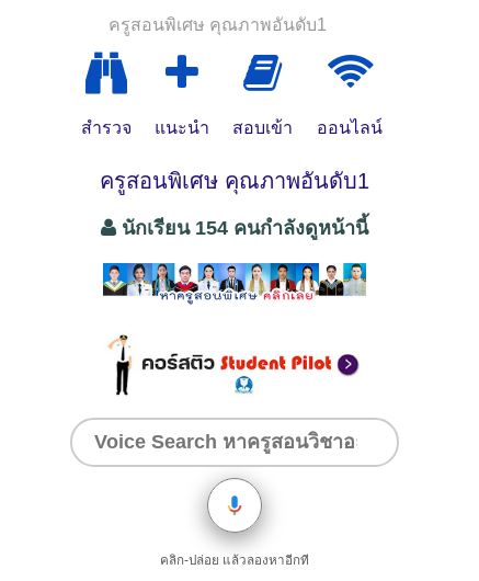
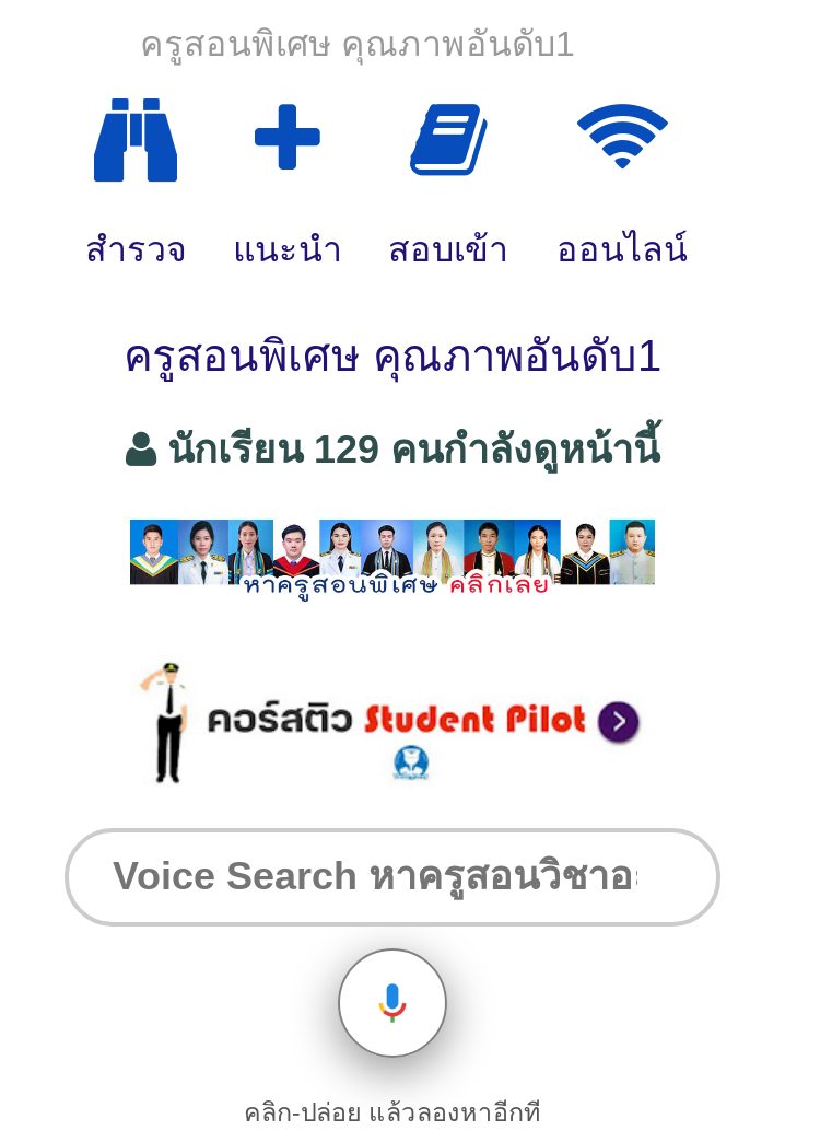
[116,217,368,239] นักเรียน 154 คนกำลังดูหน้านี้ -> [156,428,659,471] นักเรียน 129 คนกำลังดูหน้านี้

